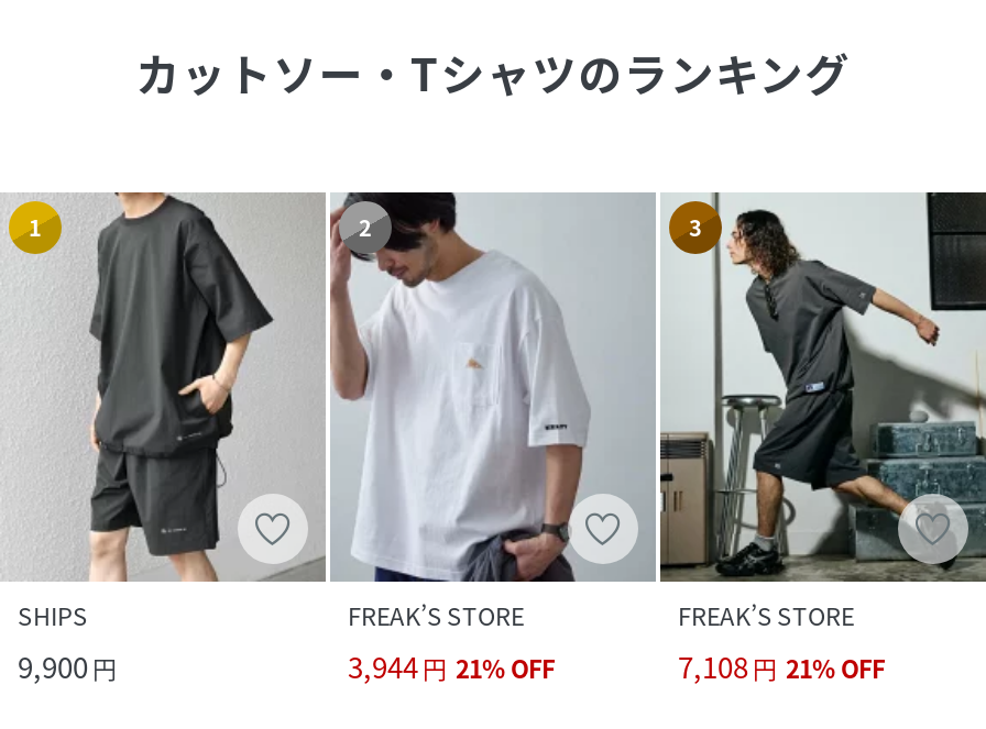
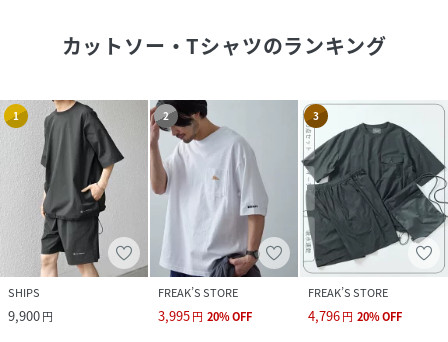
[658,190,979,688] [image] | 7,108 円 21% OFF -> [299,100,445,325] [image] | 4,796 円 20% OFF
[348,646,555,688] 3,944 円 21% OFF -> [158,306,252,325] 3,995 円 20% OFF

